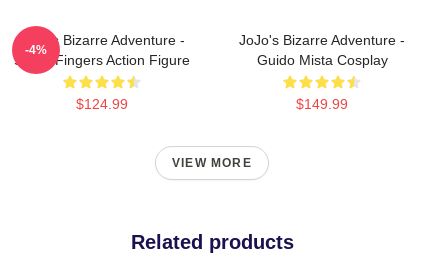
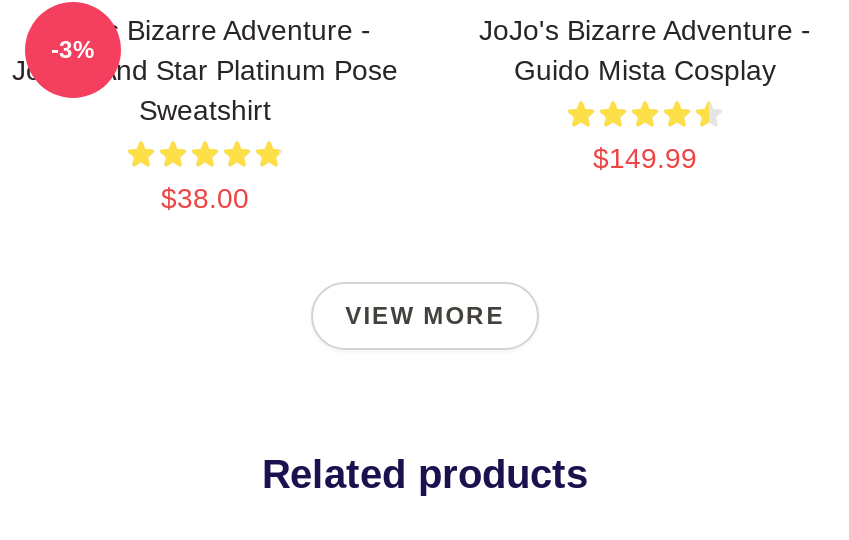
[25,43,47,57] -4% -> [51,36,95,64] -3%
[14,52,190,68] Sticky Fingers Action Figure -> [12,54,398,126] Jotaro And Star Platinum Pose | Sweatshirt
[76,96,128,112] $124.99 -> [161,182,249,214] $38.00

